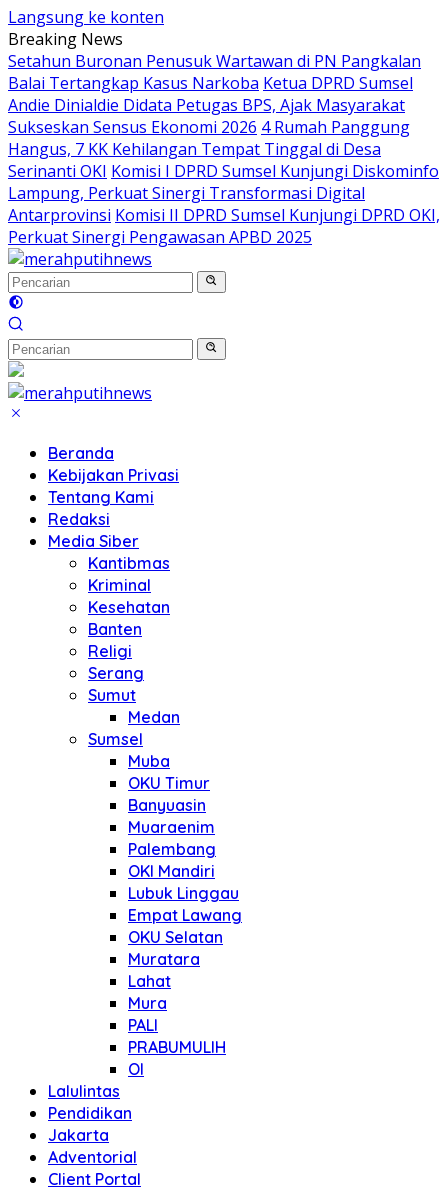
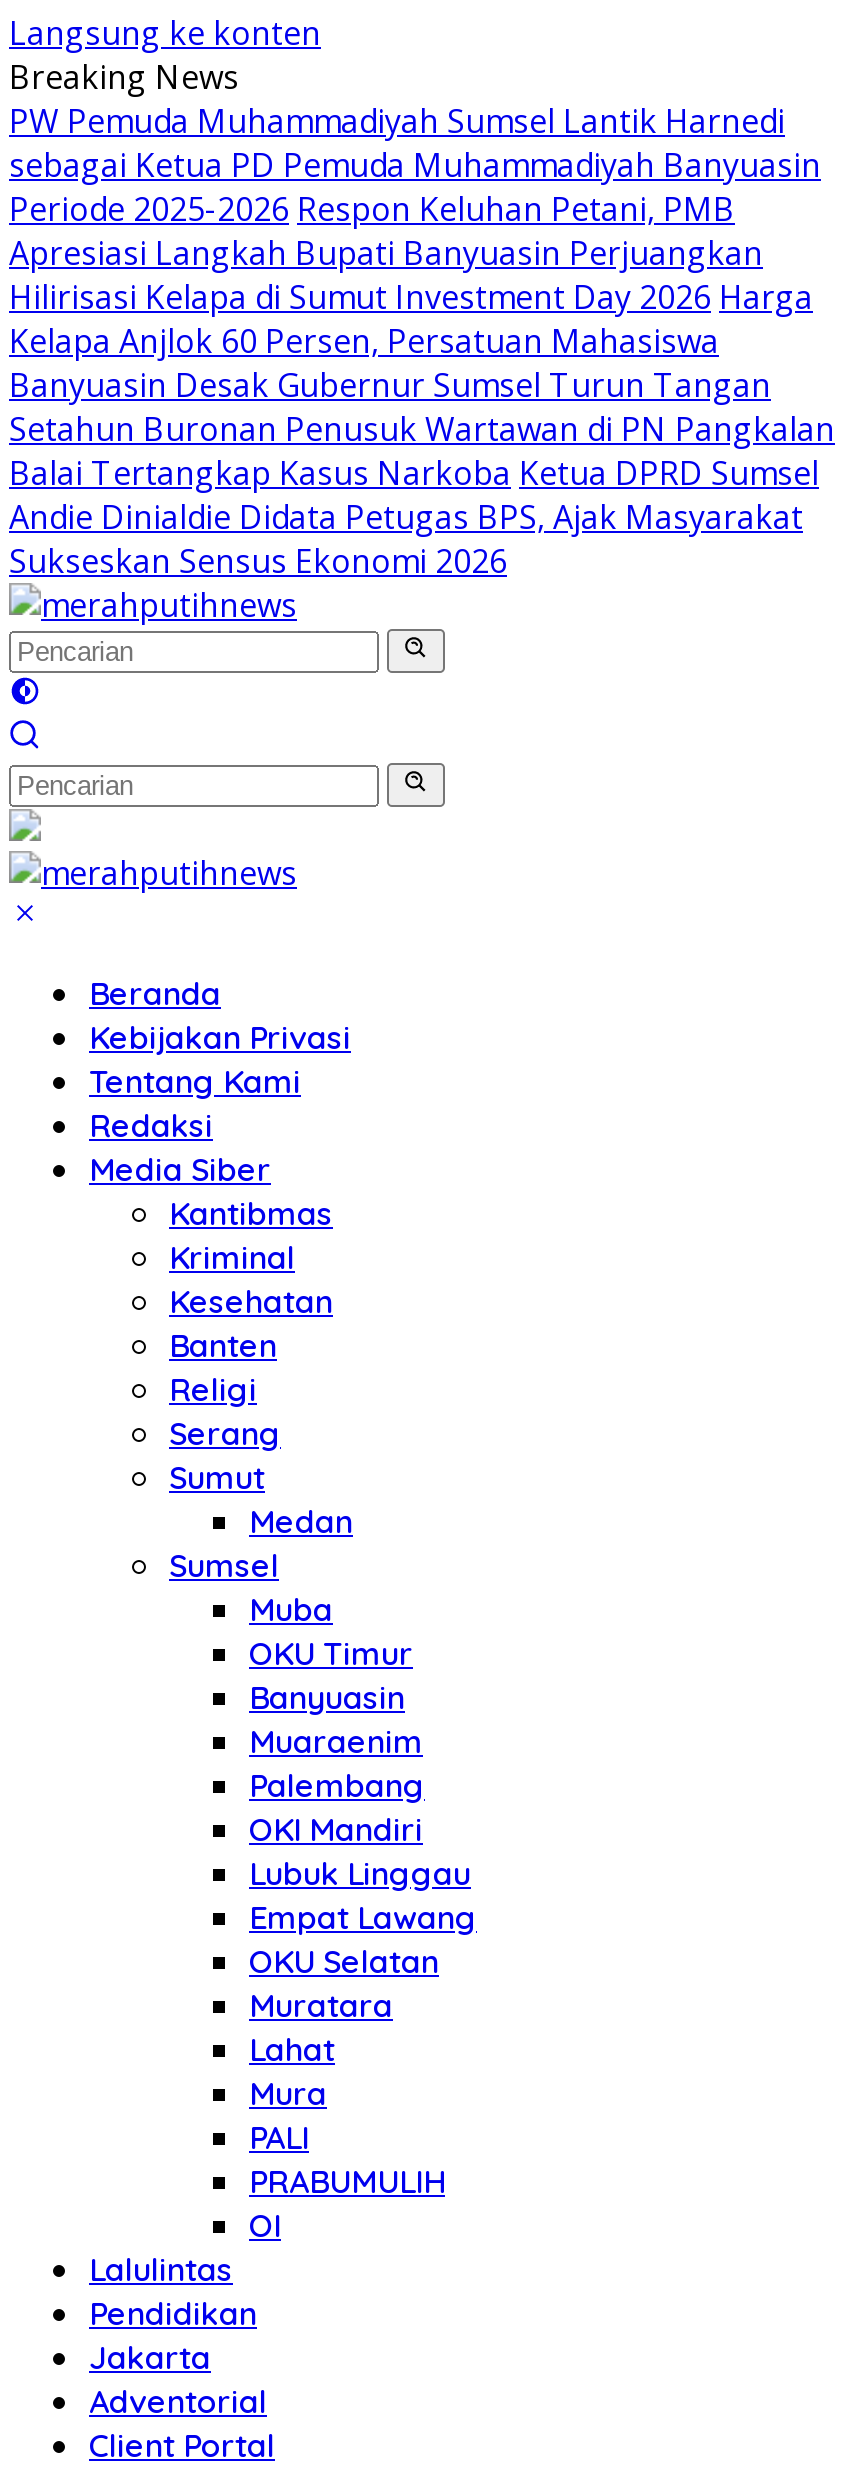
none -> [9,99,821,407] PW Pemuda Muhammadiyah Sumsel Lantik Harnedi | sebagai Ketua PD Pemuda Muhammadiyah Banyuasin | Periode 2025-2026 Respon Keluhan Petani, PMB | Apresiasi Langkah Bupati Banyuasin Perjuangkan | Hilirisasi Kelapa di Sumut Investment Day 2026 Harga | Kelapa Anjlok 60 Persen, Persatuan Mahasiswa | Banyuasin Desak Gubernur Sumsel Turun Tangan
moved [8,50,421,116] -> [9,407,835,539]: Setahun Buronan Penusuk Wartawan di PN Pangkalan | Balai Tertangkap Kasus Narkoba Ketua DPRD Sumsel | Andie Dinialdie Didata Petugas BPS, Ajak Masyarakat
[8,116,440,248] Sukseskan Sensus Ekonomi 2026 4 Rumah Panggung | Hangus, 7 KK Kehilangan Tempat Tinggal di Desa | Serinanti OKI Komisi I DPRD Sumsel Kunjungi Diskominfo | Lampung, Perkuat Sinergi Transformasi Digital | Antarprovinsi Komisi II DPRD Sumsel Kunjungi DPRD OKI, | Perkuat Sinergi Pengawasan APBD 2025 -> [9,539,507,583] Sukseskan Sensus Ekonomi 2026

